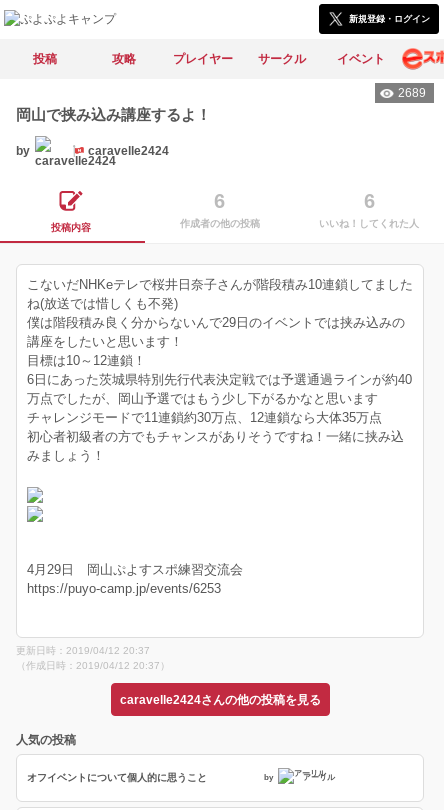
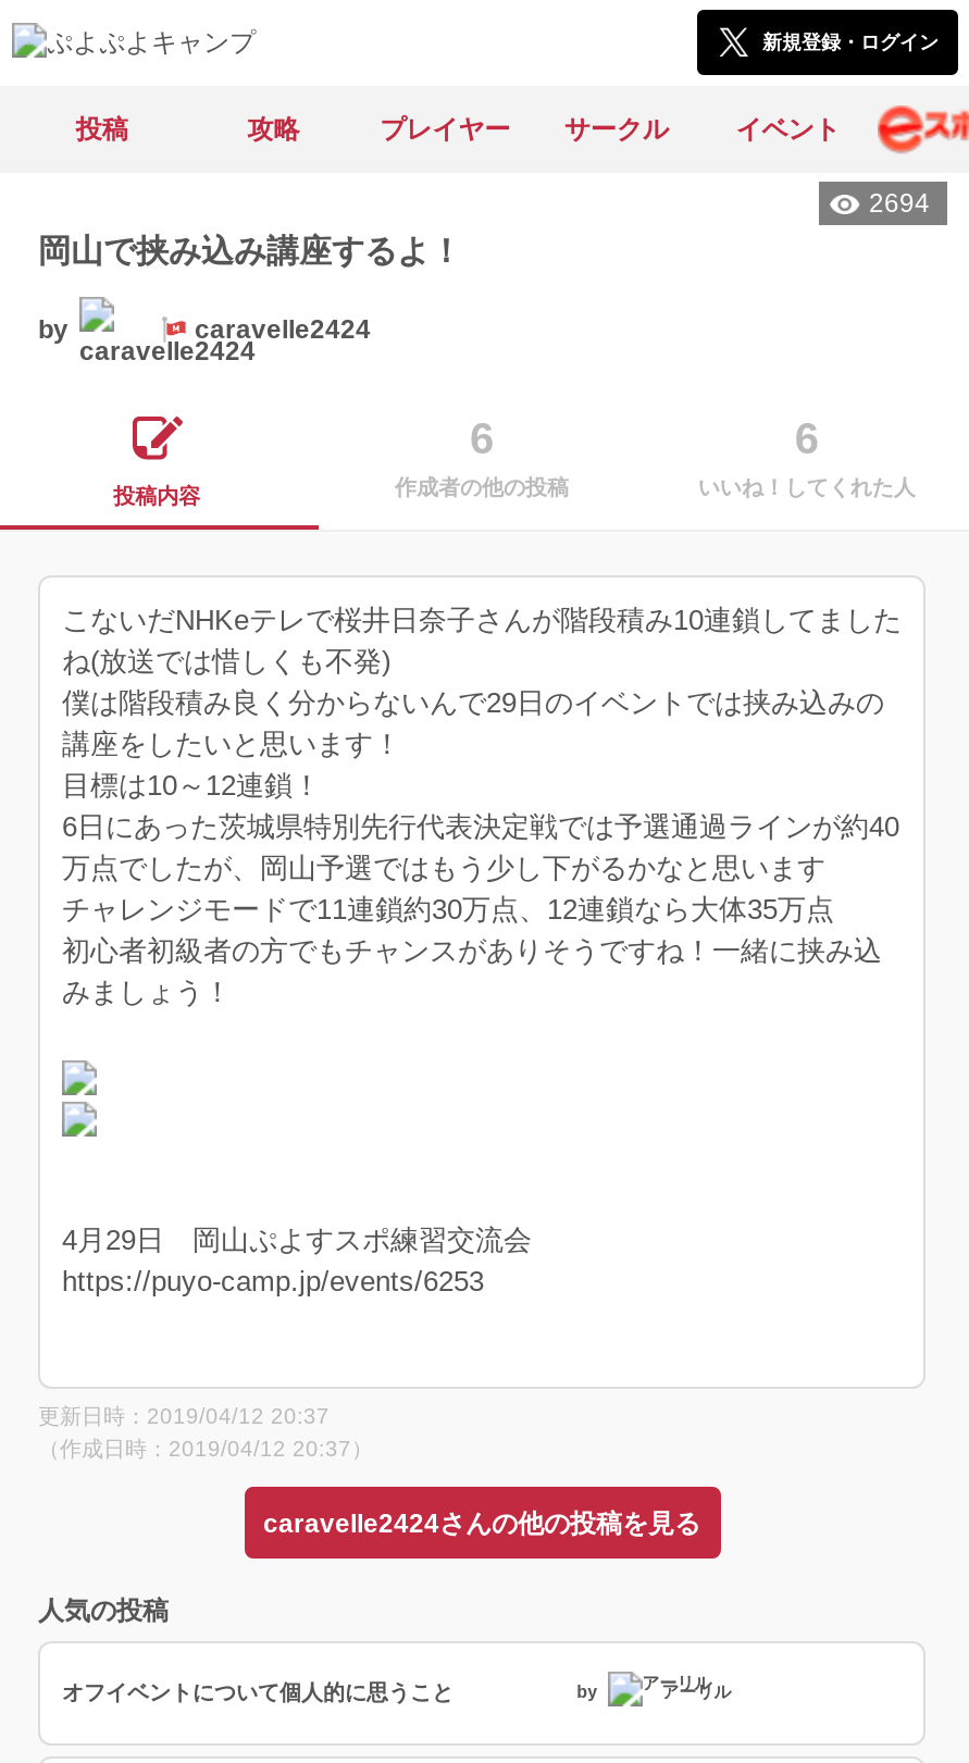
[398,86,426,100] 2689 -> [869,188,930,219] 2694

